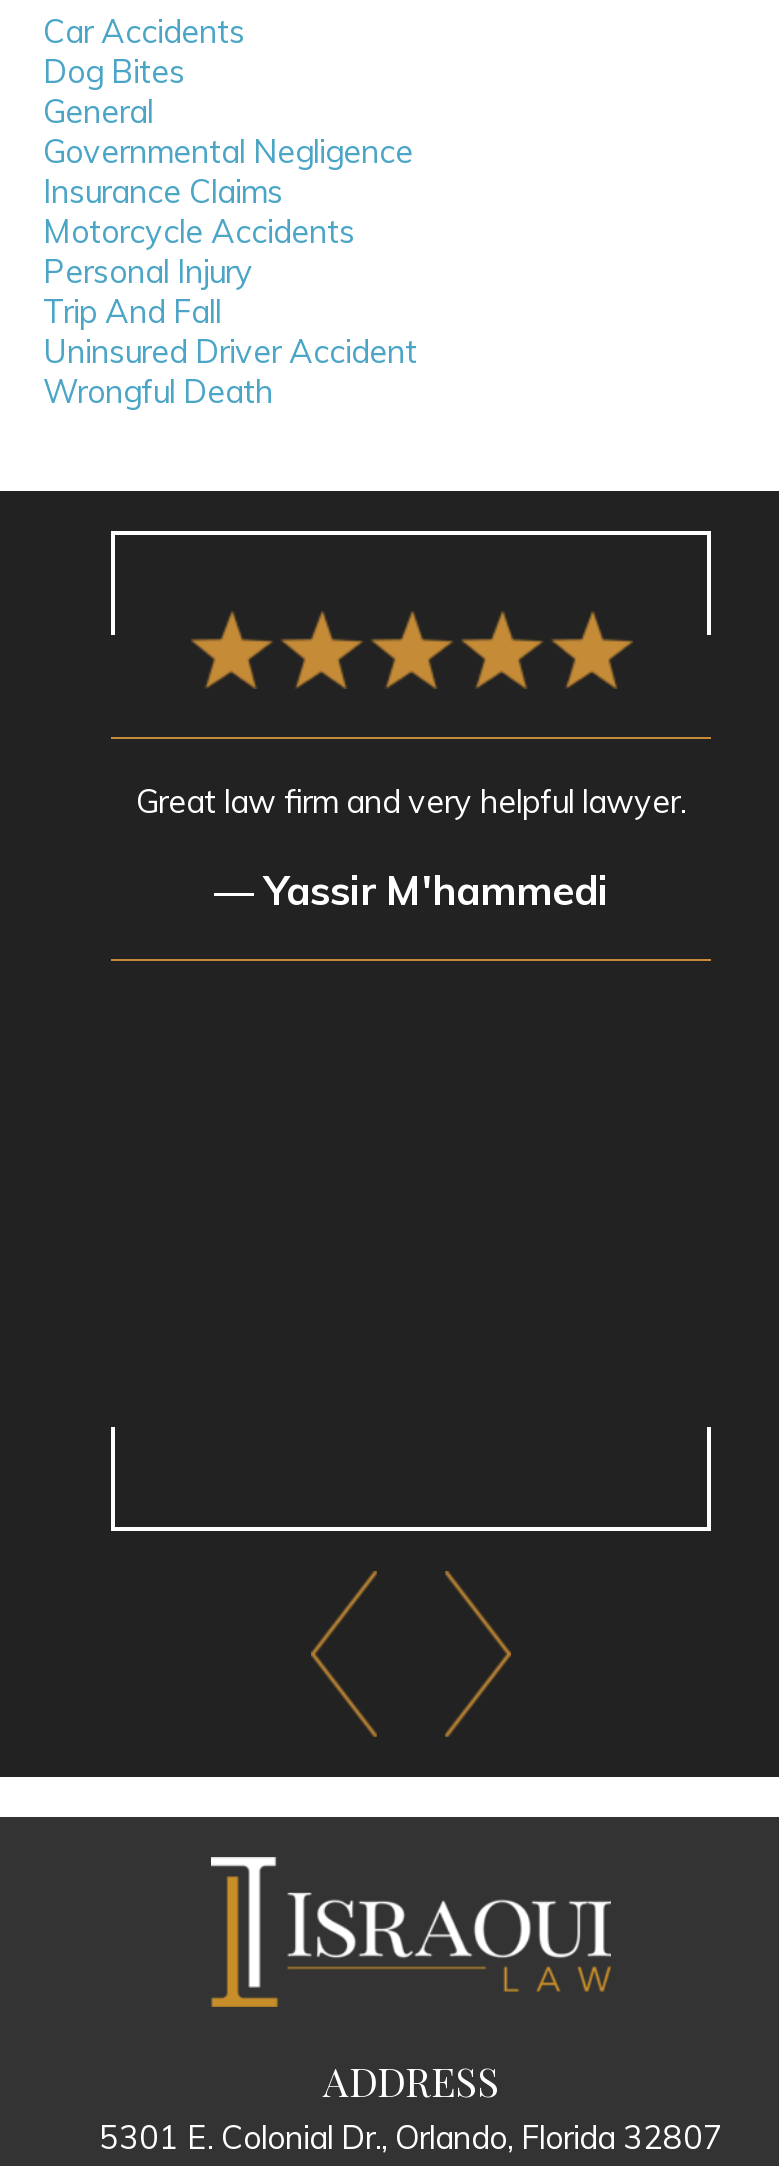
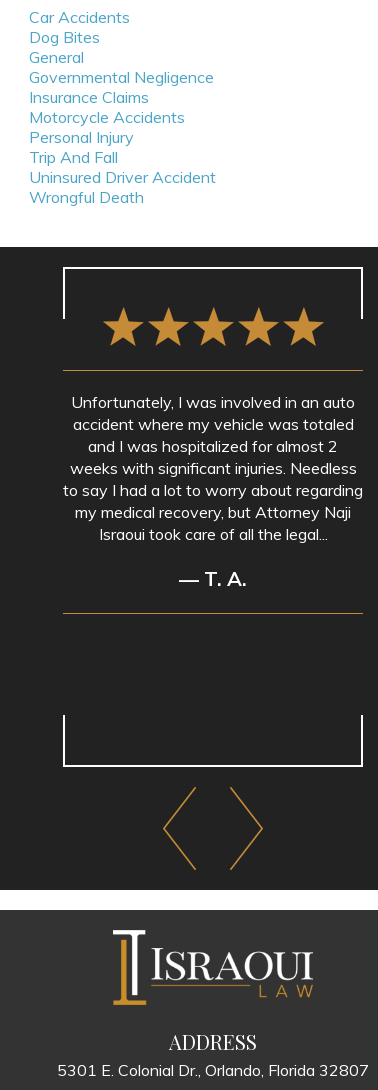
[136,780,686,820] Great law firm and very helpful lawyer. -> [63,392,363,544] Unfortunately, I was involved in an auto | accident where my vehicle was totaled | and I was hospitalized for almost 2 | weeks with significant injuries. Needless | to say I had a lot to worry about regarding | my medical recovery, but Attorney Naji | Israoui took care of all the legal...
[214,864,608,914] — Yassir M'hammedi -> [179,566,247,591] — T. A.

